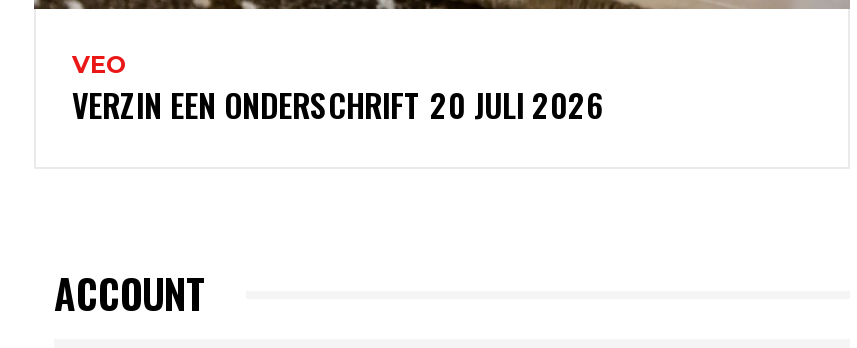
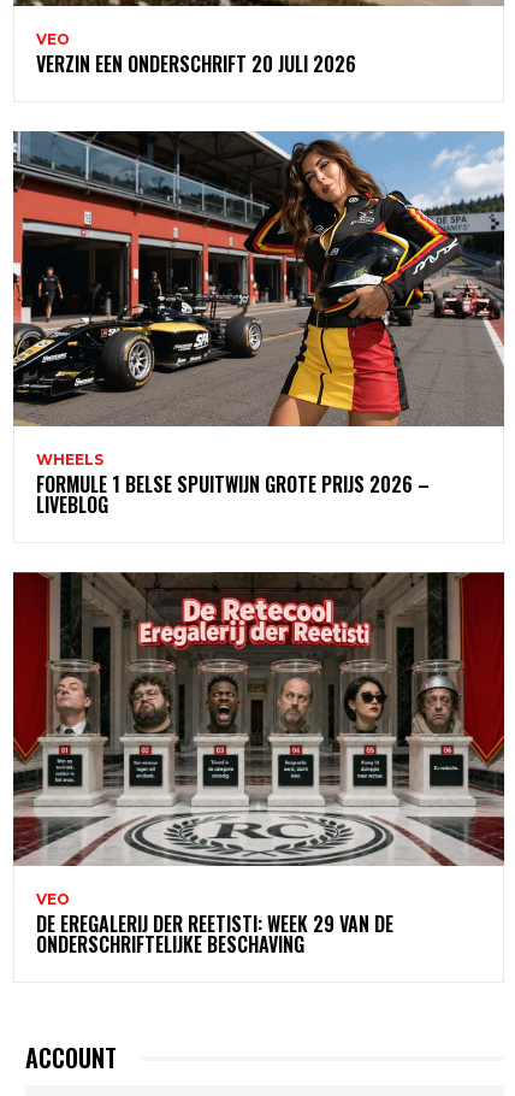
none -> [12,130,504,518] [image] | WHEELS | FORMULE 1 BELSE SPUITWIJN GROTE PRIJS 2026 – | LIVEBLOG
none -> [12,571,504,959] [image] | VEO | DE EREGALERIJ DER REETISTI: WEEK 29 VAN DE | ONDERSCHRIFTELIJKE BESCHAVING

